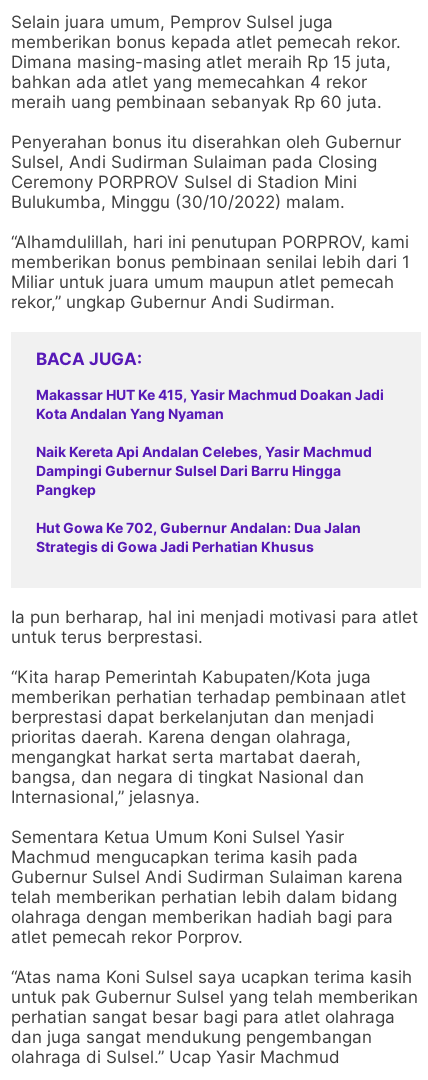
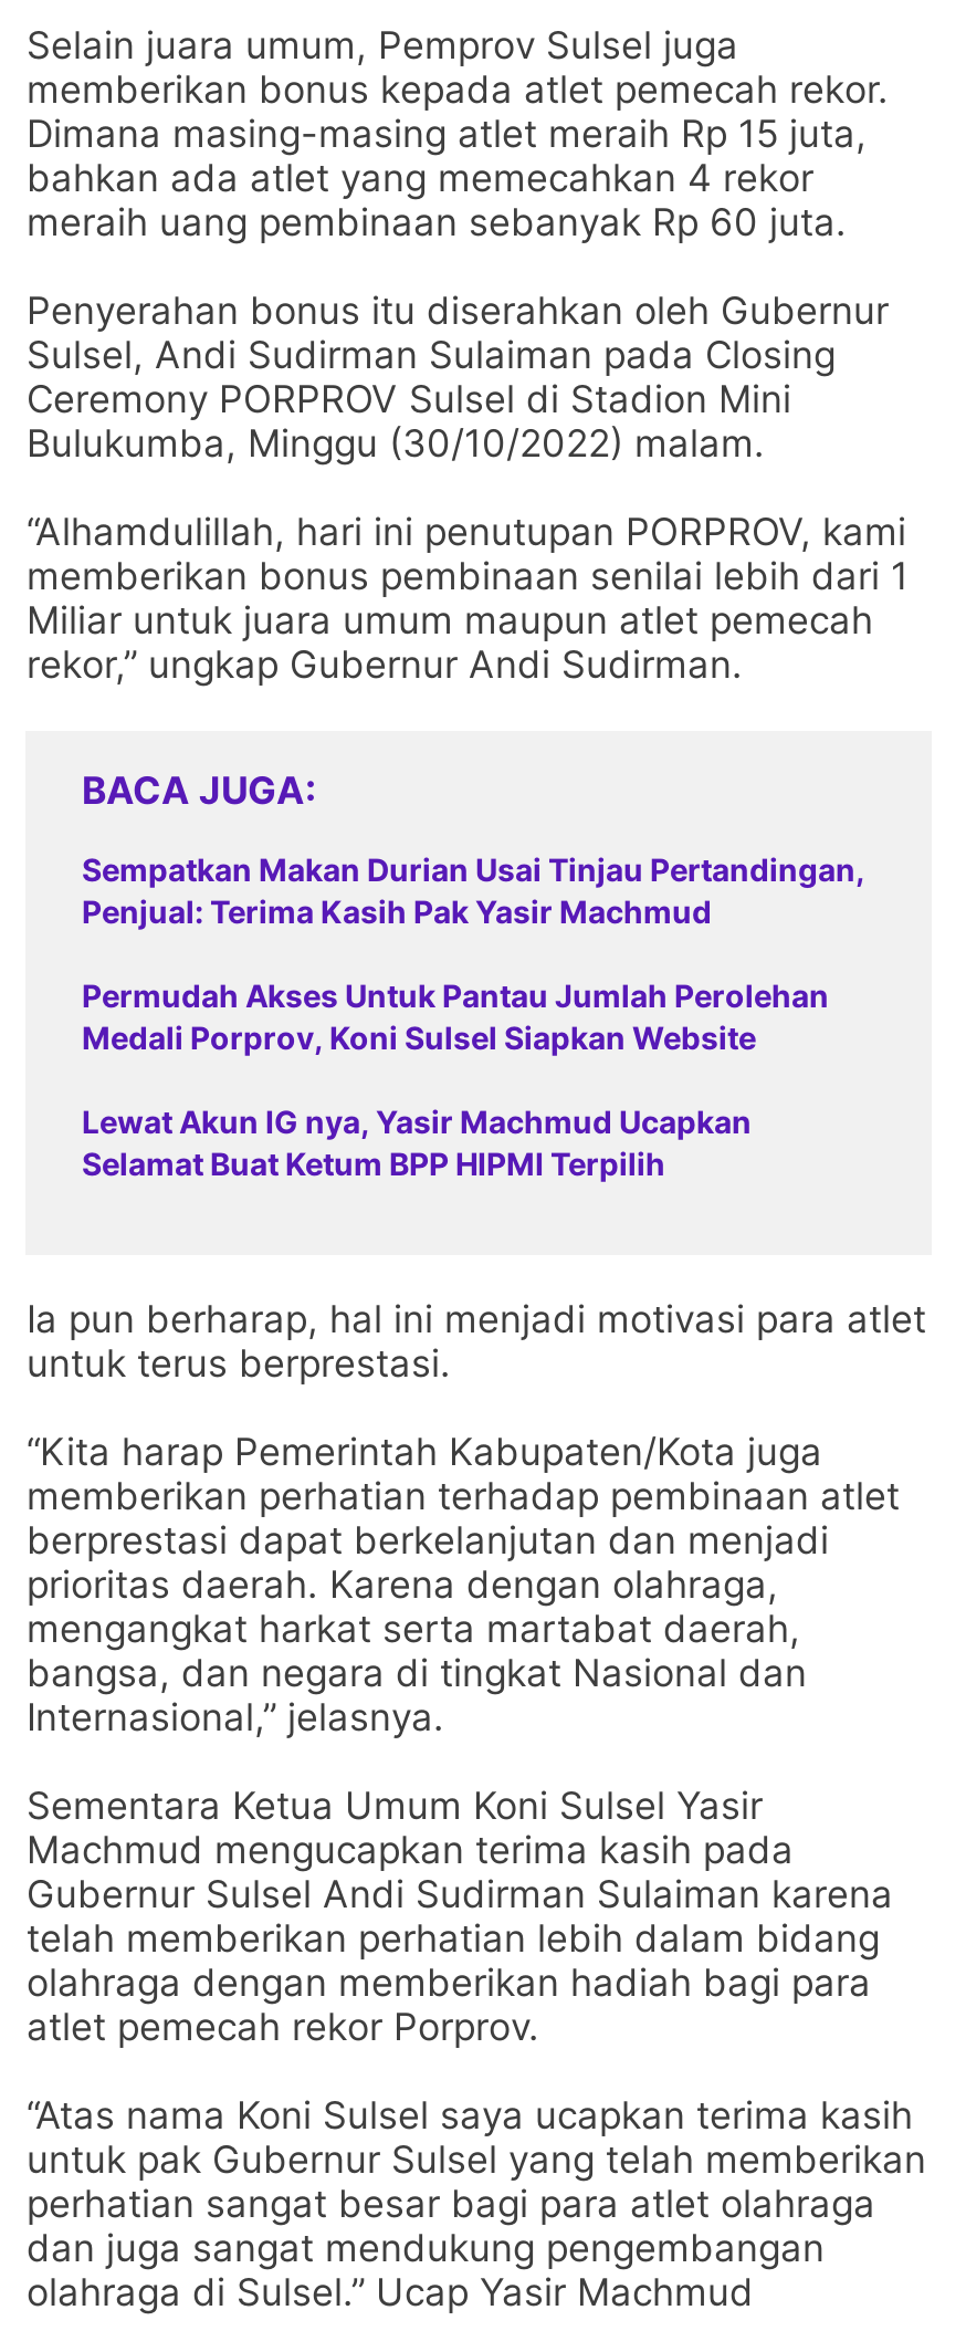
[36,386,384,422] Makassar HUT Ke 415, Yasir Machmud Doakan Jadi | Kota Andalan Yang Nyaman -> [82,850,864,930] Sempatkan Makan Durian Usai Tinjau Pertandingan, | Penjual: Terima Kasih Pak Yasir Machmud
[36,443,372,498] Naik Kereta Api Andalan Celebes, Yasir Machmud | Dampingi Gubernur Sulsel Dari Barru Hingga | Pangkep -> [82,976,829,1056] Permudah Akses Untuk Pantau Jumlah Perolehan | Medali Porprov, Koni Sulsel Siapkan Website
[36,519,361,555] Hut Gowa Ke 702, Gubernur Andalan: Dua Jalan | Strategis di Gowa Jadi Perhatian Khusus -> [82,1102,752,1182] Lewat Akun IG nya, Yasir Machmud Ucapkan | Selamat Buat Ketum BPP HIPMI Terpilih

